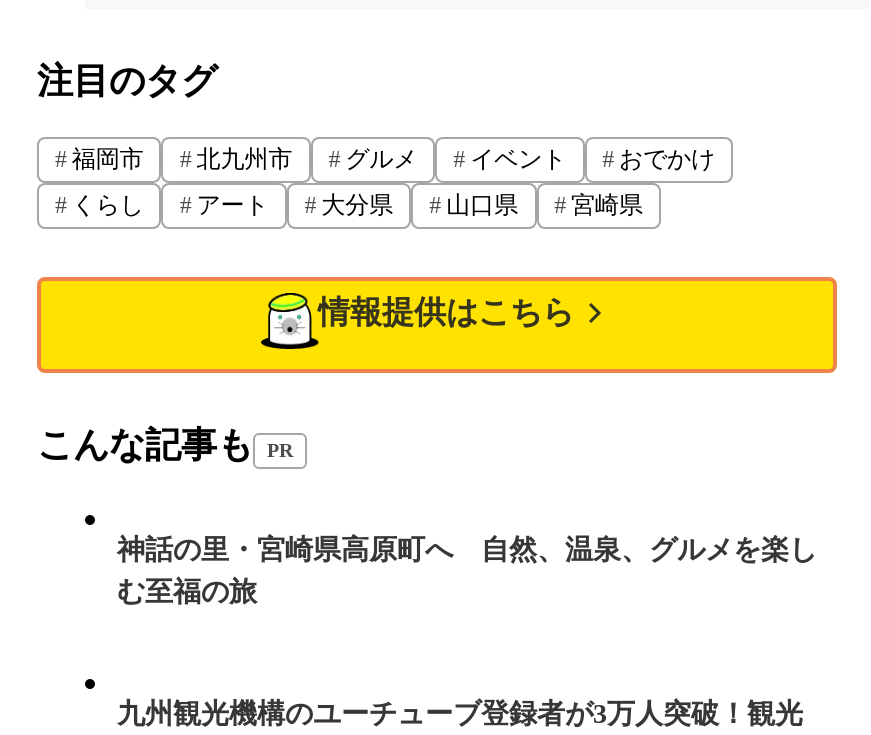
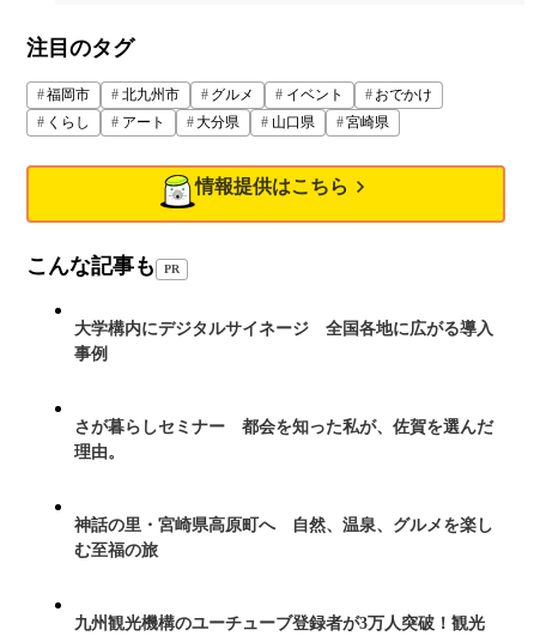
none -> [74,319,493,363] 大学構内にデジタルサイネージ 全国各地に広がる導入 | 事例
none -> [74,418,493,461] さが暮らしセミナー 都会を知った私が、佐賀を選んだ | 理由。

